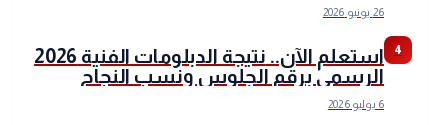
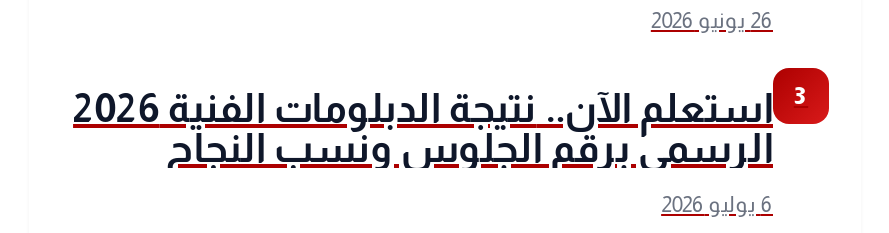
[394,43,402,57] 4 -> [794,82,808,110] 3

